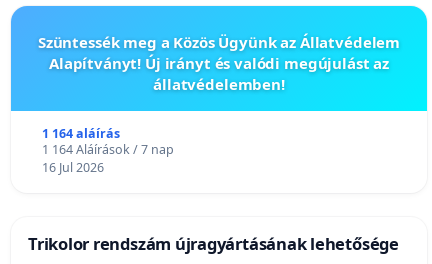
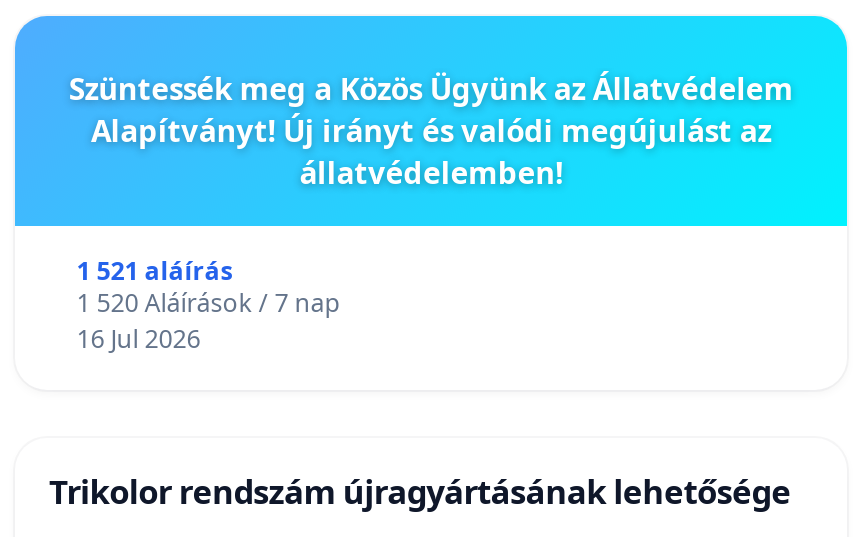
[42,124,120,141] 1 164 aláírás -> [77,253,233,287] 1 521 aláírás
[42,140,174,157] 1 164 Aláírások / 7 nap -> [77,285,341,319] 1 520 Aláírások / 7 nap

